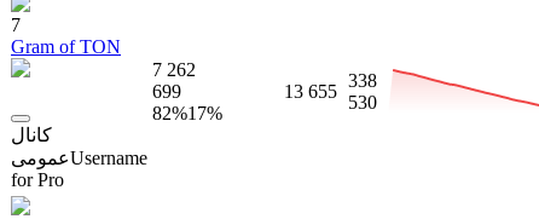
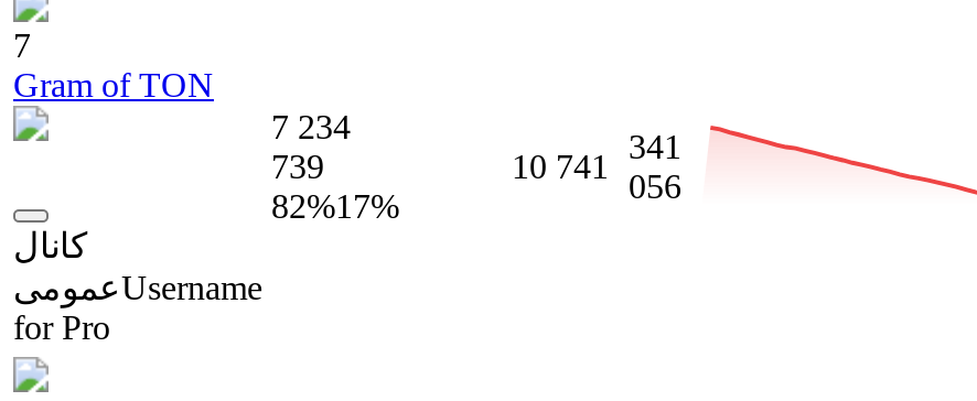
[152,59,196,80] 7 262 -> [271,108,351,145] 7 234
[348,70,377,91] 338 -> [629,128,681,165] 341
[152,81,181,102] 699 -> [271,147,324,185] 739
[284,81,337,102] 13 655 -> [512,147,609,185] 10 741
[348,92,377,112] 530 -> [629,167,681,205] 056

